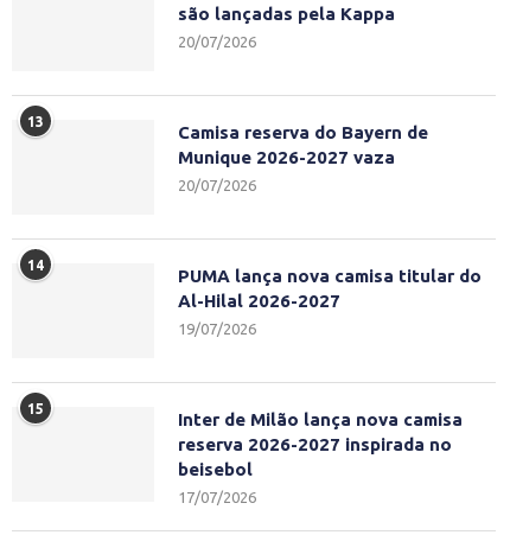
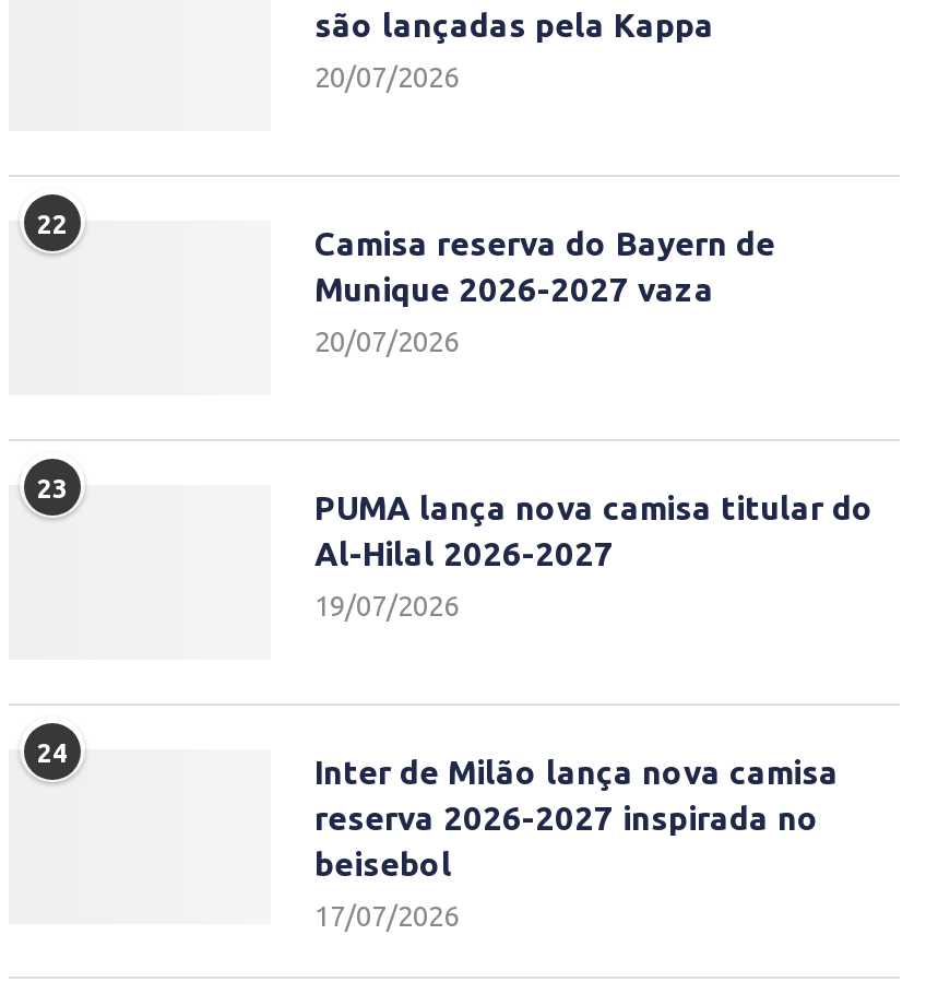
[27,114,44,129] 13 -> [37,210,68,238] 22
[27,258,44,273] 14 -> [37,474,68,503] 23
[27,401,44,416] 15 -> [37,739,68,767] 24

